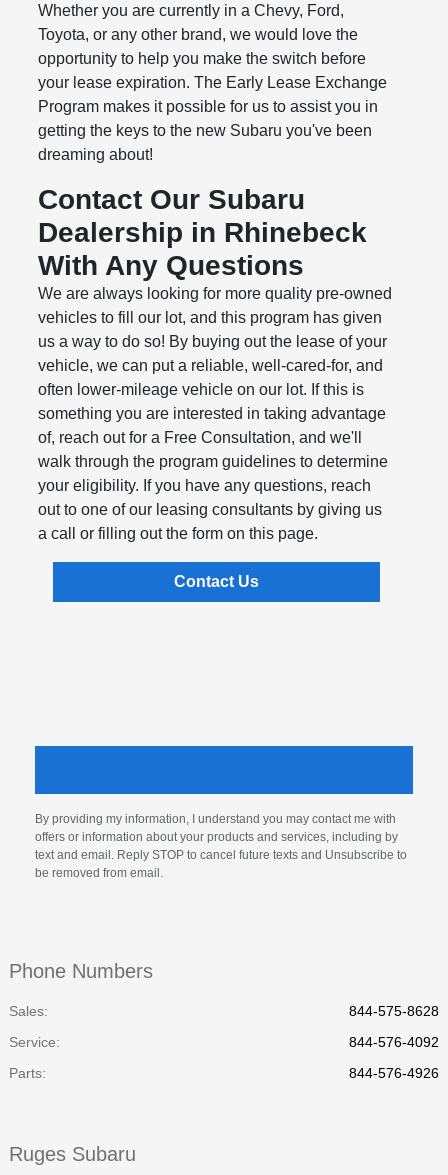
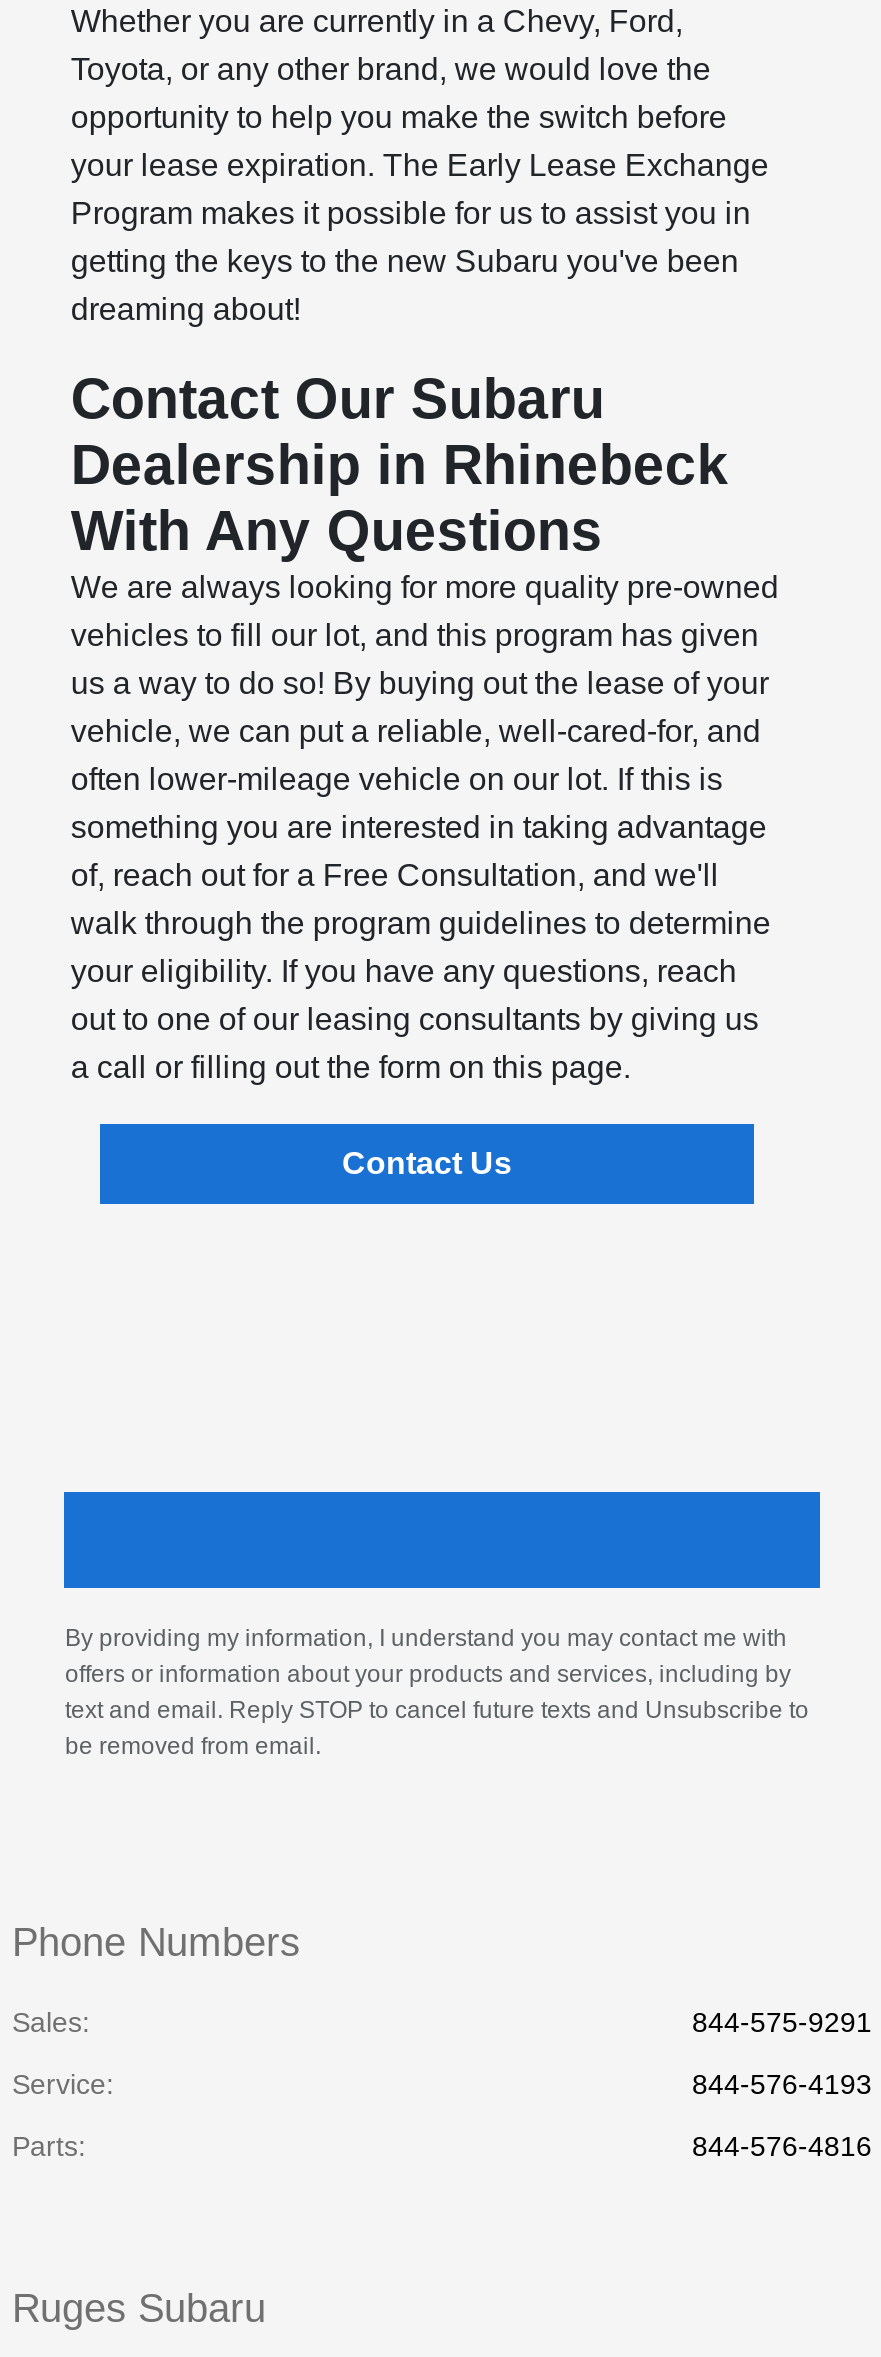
[349,1003,439,1019] 844-575-8628 -> [692,2007,872,2039] 844-575-9291
[349,1034,439,1050] 844-576-4092 -> [692,2069,872,2101] 844-576-4193
[349,1065,439,1081] 844-576-4926 -> [692,2131,872,2163] 844-576-4816

